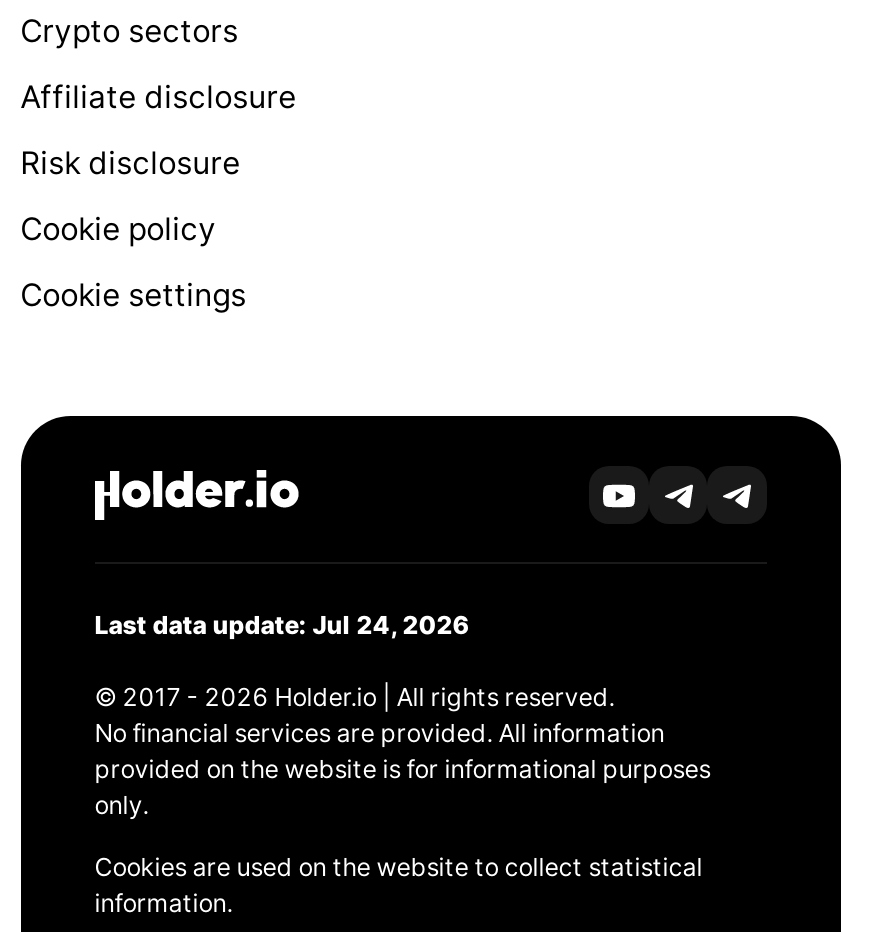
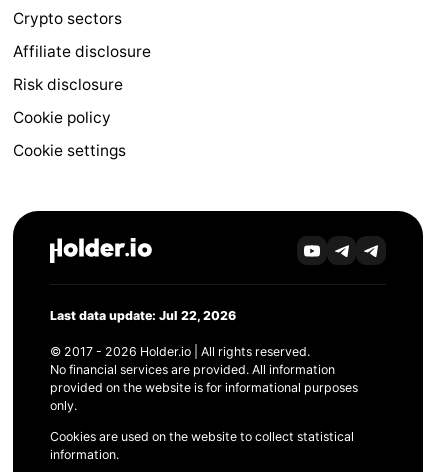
[95,611,469,641] Last data update: Jul 24, 2026 -> [50,308,236,323] Last data update: Jul 22, 2026

